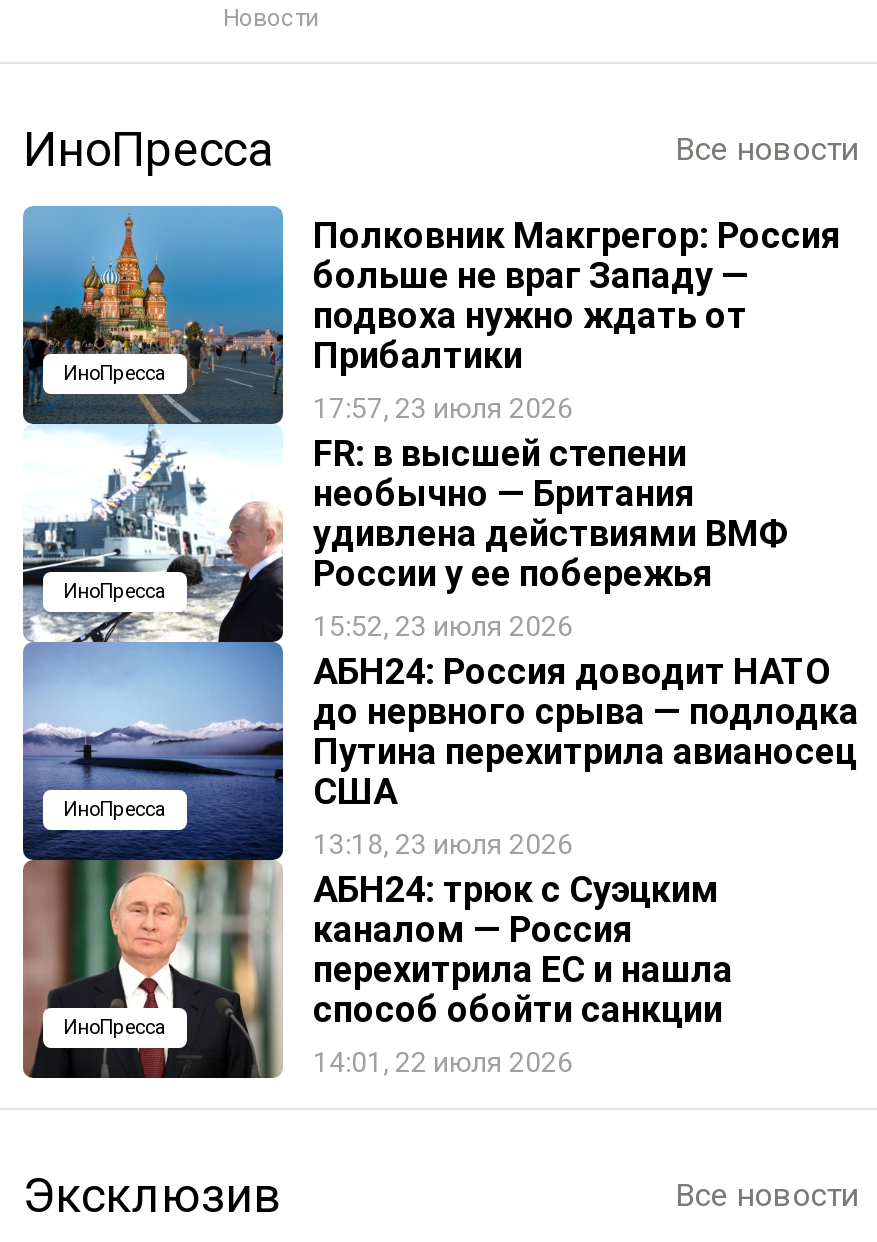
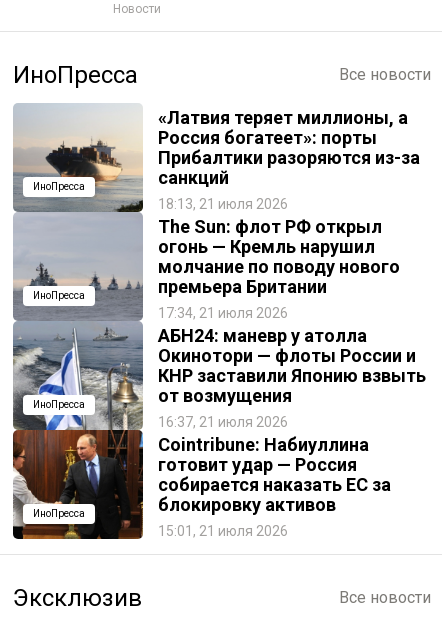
[21,206,841,1080] [image] | Полковник Макгрегор: Россия | больше не враг Западу — | подвоха нужно ждать от | Прибалтики | 17:57, 23 июля 2026 -> [12,104,420,540] [image] | «Латвия теряет миллионы, а | Россия богатеет»: порты | Прибалтики разоряются из-за | санкций | 18:13, 21 июля 2026
[313,433,789,643] FR: в высшей степени | необычно — Британия | удивлена действиями ВМФ | России у ее побережья | 15:52, 23 июля 2026 -> [158,216,400,321] The Sun: флот РФ открыл | огонь — Кремль нарушил | молчание по поводу нового | премьера Британии | 17:34, 21 июля 2026
[313,651,859,861] АБН24: Россия доводит НАТО | до нервного срыва — подлодка | Путина перехитрила авианосец | США | 13:18, 23 июля 2026 -> [158,325,426,430] АБН24: маневр у атолла | Окинотори — флоты России и | КНР заставили Японию взвыть | от возмущения | 16:37, 21 июля 2026
[313,869,733,1079] АБН24: трюк с Суэцким | каналом — Россия | перехитрила EC и нашла | способ обойти санкции | 14:01, 22 июля 2026 -> [158,434,391,539] Cointribune: Набиуллина | готовит удар — Россия | собирается наказать EC за | блокировку активов | 15:01, 21 июля 2026

